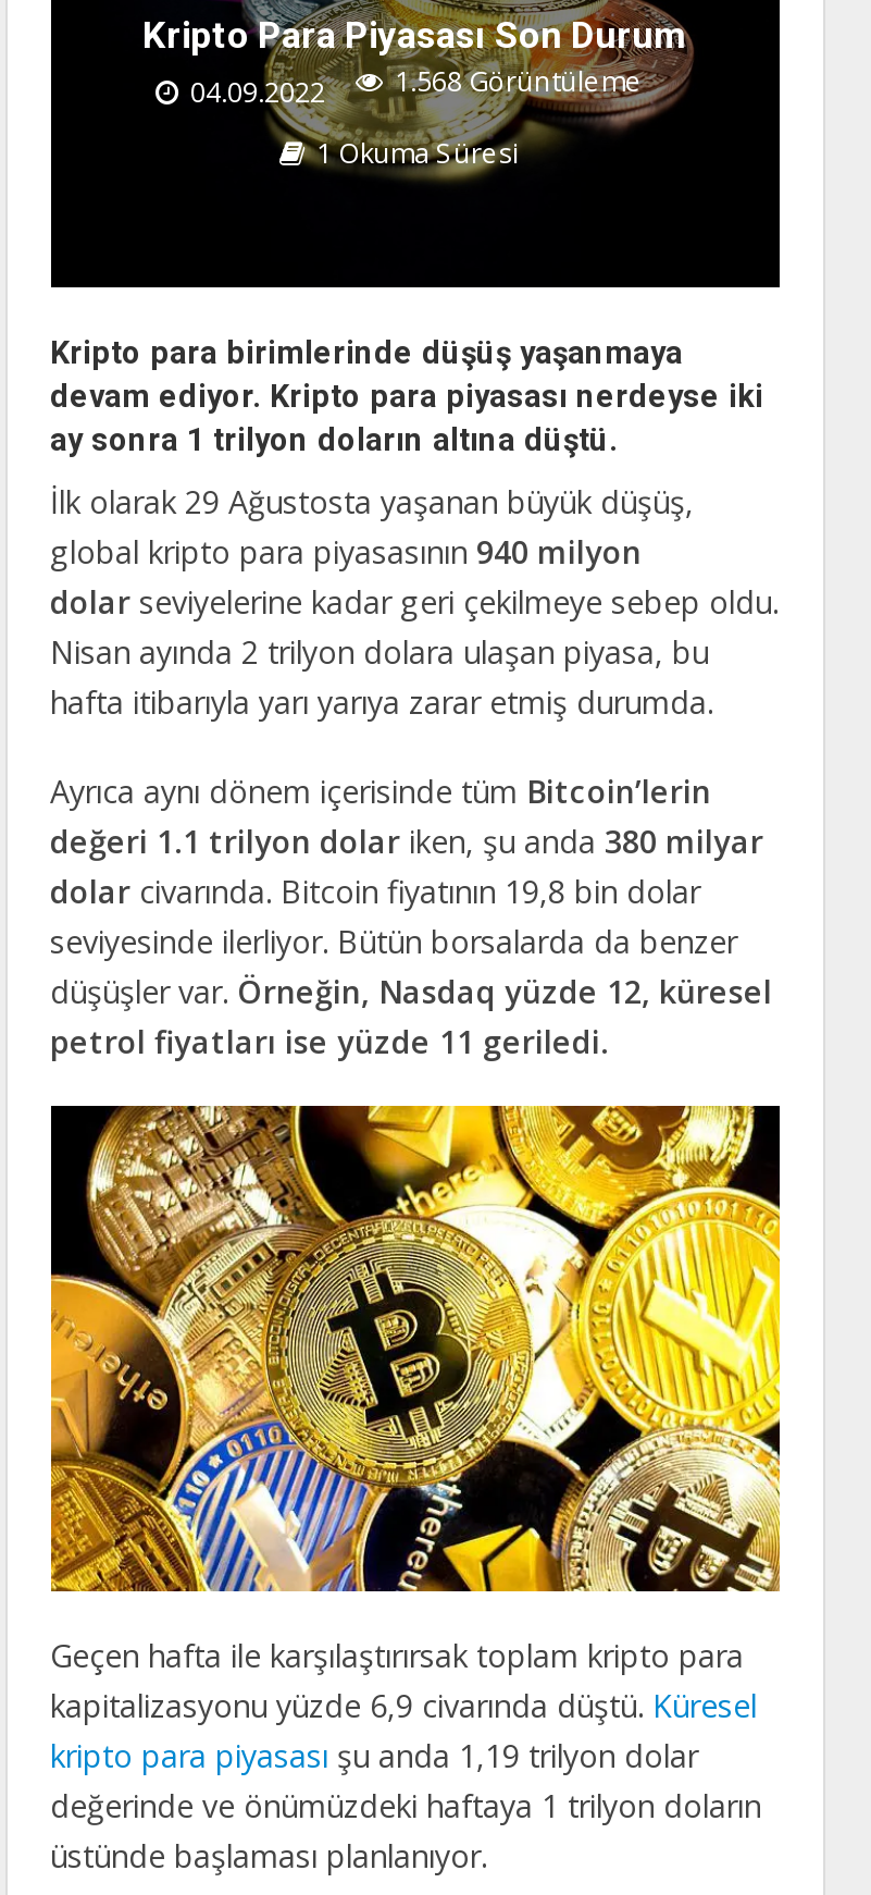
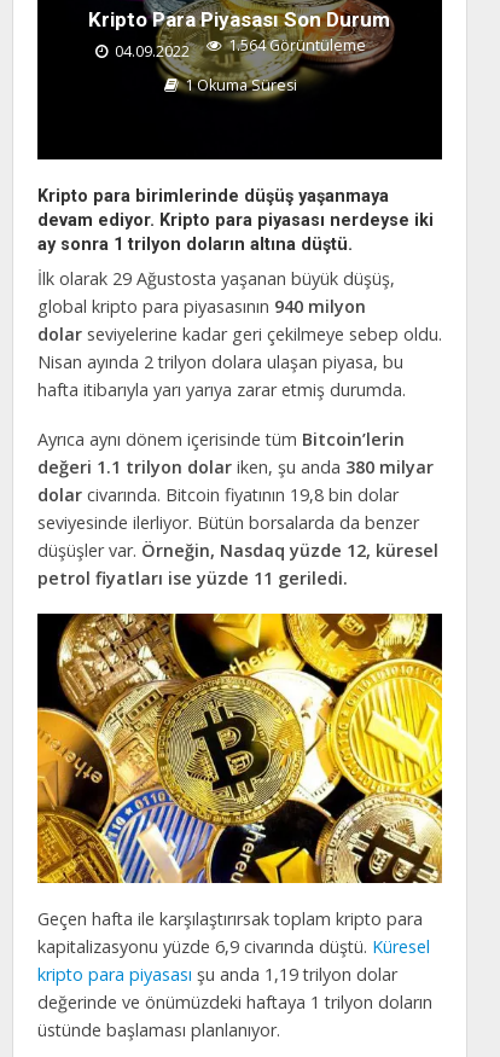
[190,63,643,111] 04.09.2022 1.568 Görüntüleme -> [115,35,366,61] 04.09.2022 1.564 Görüntüleme

